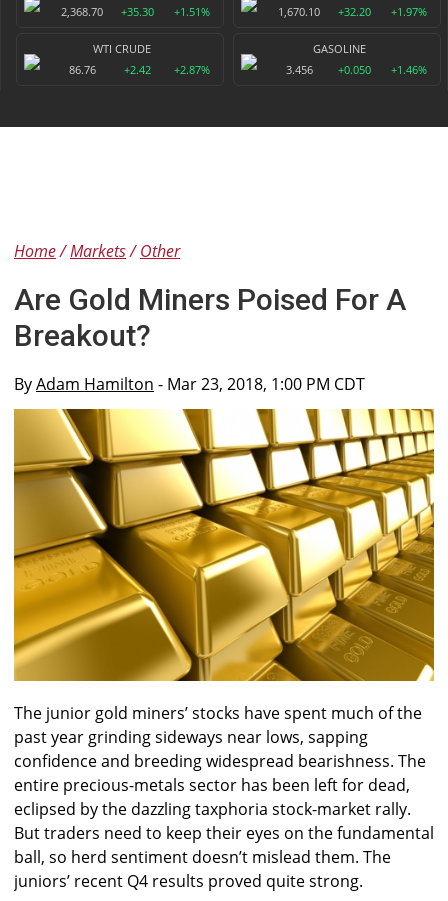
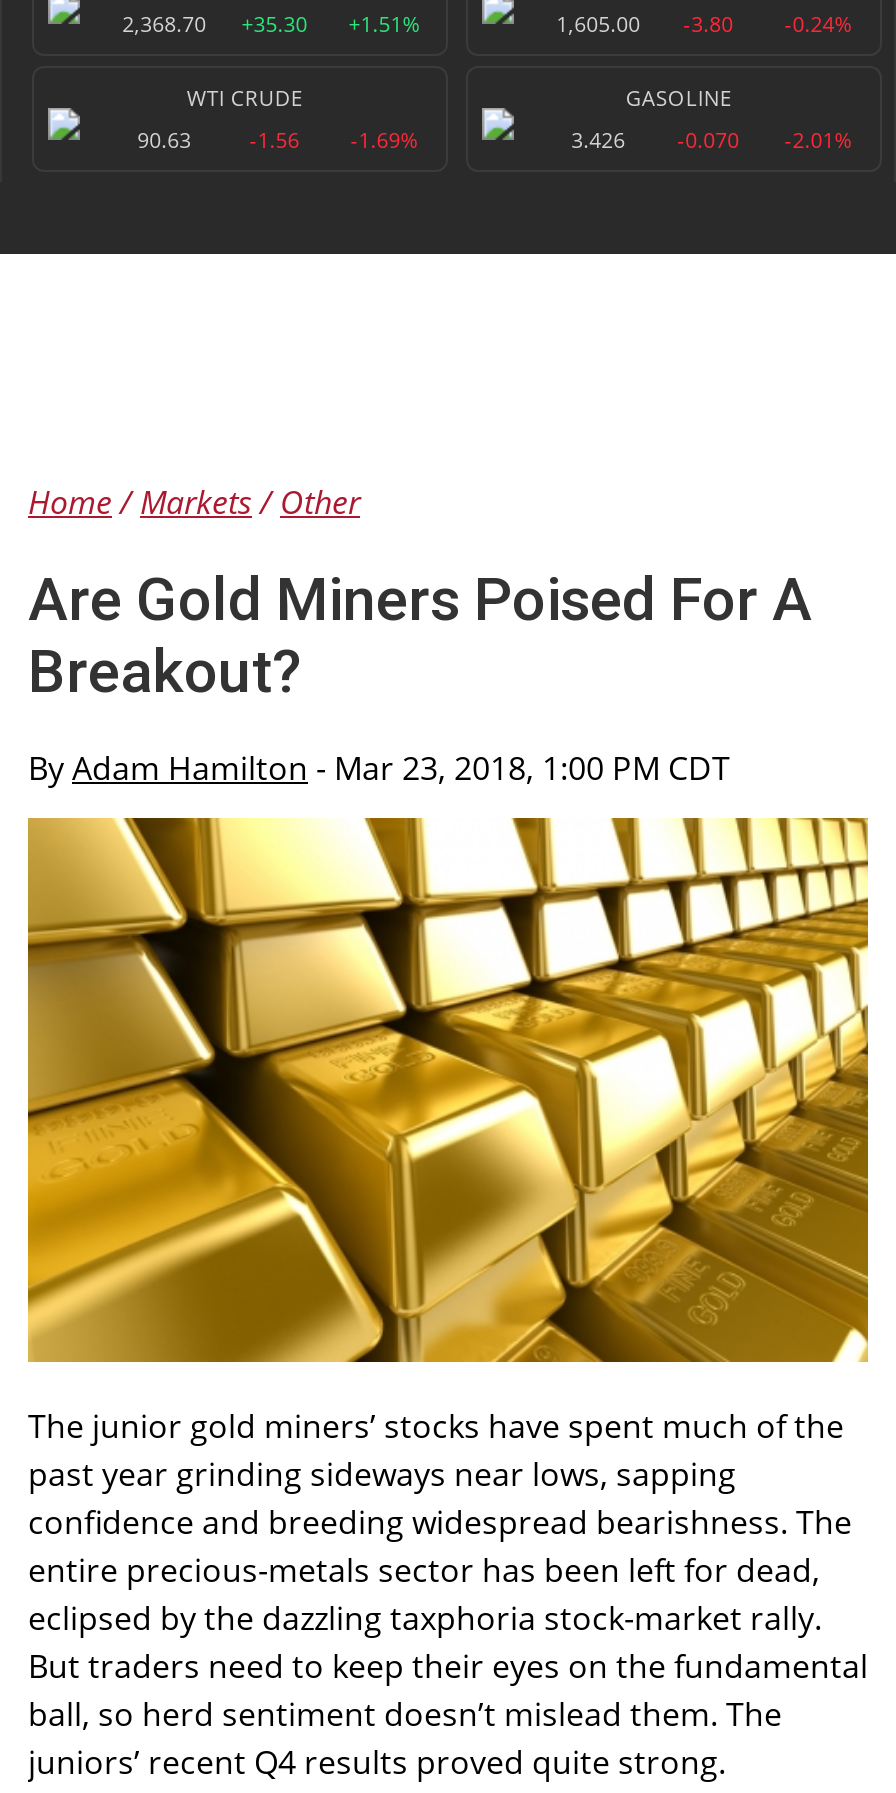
[278,5,320,19] 1,670.10 -> [556,10,640,38] 1,605.00
[338,5,371,19] +32.20 -> [683,10,733,38] -3.80
[391,5,427,19] +1.97% -> [784,10,852,38] -0.24%
[69,63,96,77] 86.76 -> [137,126,191,154] 90.63
[124,63,151,77] +2.42 -> [249,126,299,154] -1.56
[174,63,210,77] +2.87% -> [350,126,418,154] -1.69%
[286,63,313,77] 3.456 -> [571,126,625,154] 3.426
[338,63,371,77] +0.050 -> [677,126,739,154] -0.070
[391,63,427,77] +1.46% -> [784,126,852,154] -2.01%

